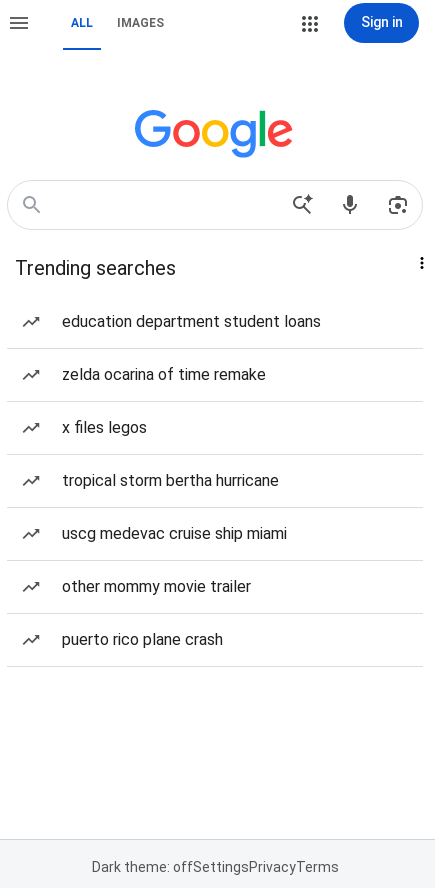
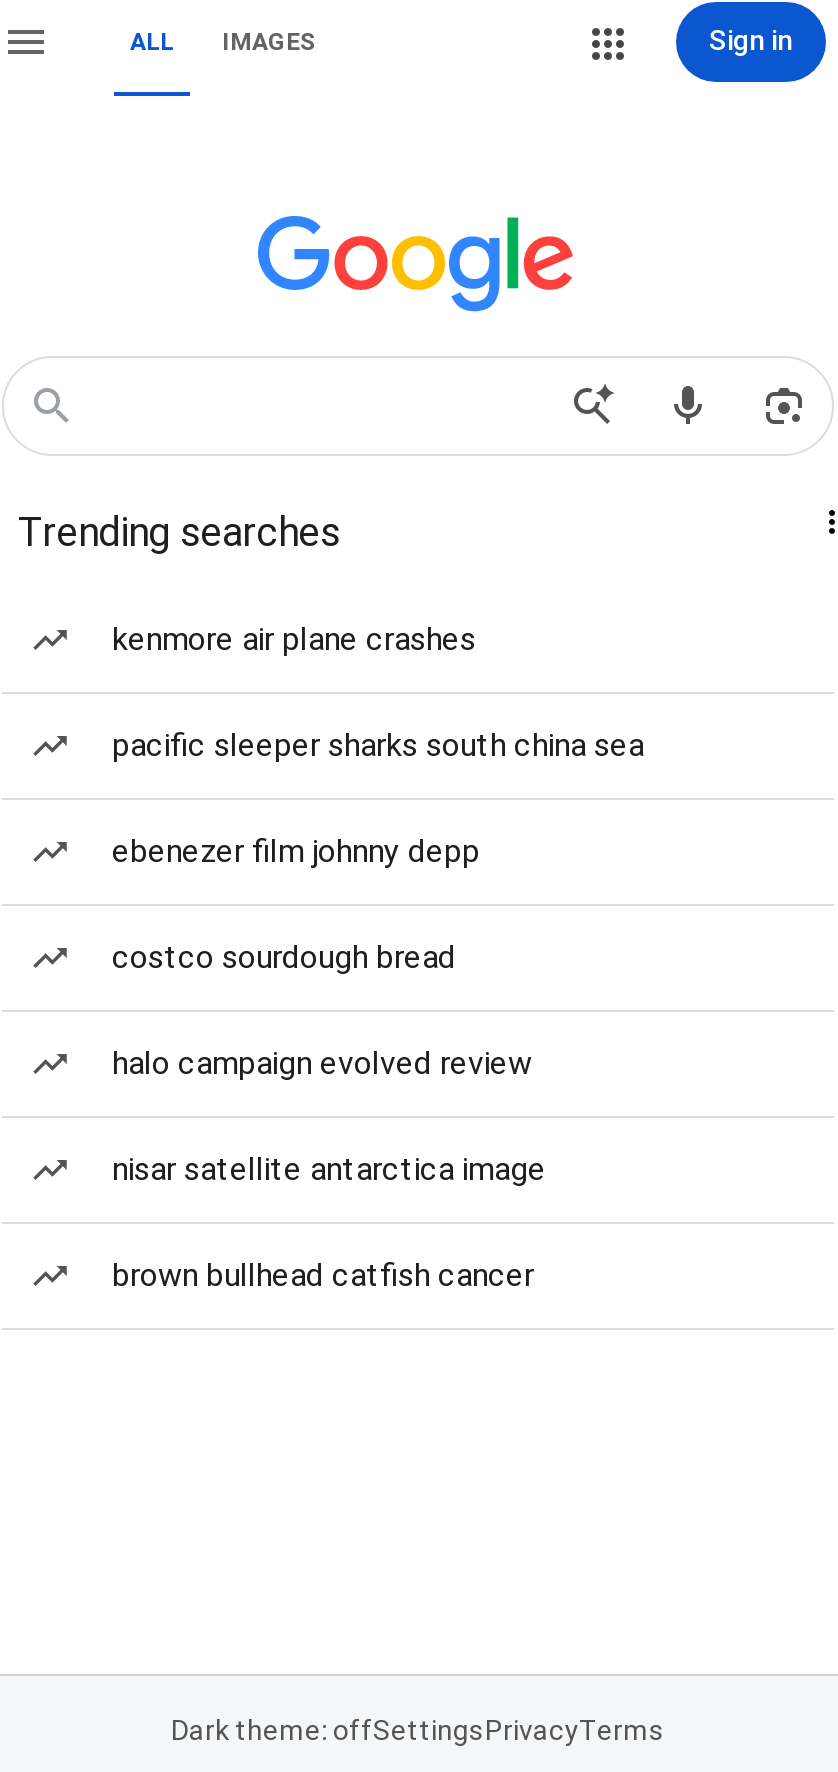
[62,312,321,331] education department student loans -> [112,620,476,658] kenmore air plane crashes
[62,365,266,384] zelda ocarina of time remake -> [112,726,644,764] pacific sleeper sharks south china sea
[62,418,147,437] x files legos -> [112,832,480,870] ebenezer film johnny depp
[62,471,279,490] tropical storm bertha hurricane -> [112,938,456,976] costco sourdough bread
[62,524,287,543] uscg medevac cruise ship miami -> [112,1044,532,1082] halo campaign evolved review
[62,577,251,596] other mommy movie trailer -> [112,1150,546,1188] nisar satellite antarctica image
[62,630,223,649] puerto rico plane crash -> [112,1256,534,1294] brown bullhead catfish cancer

